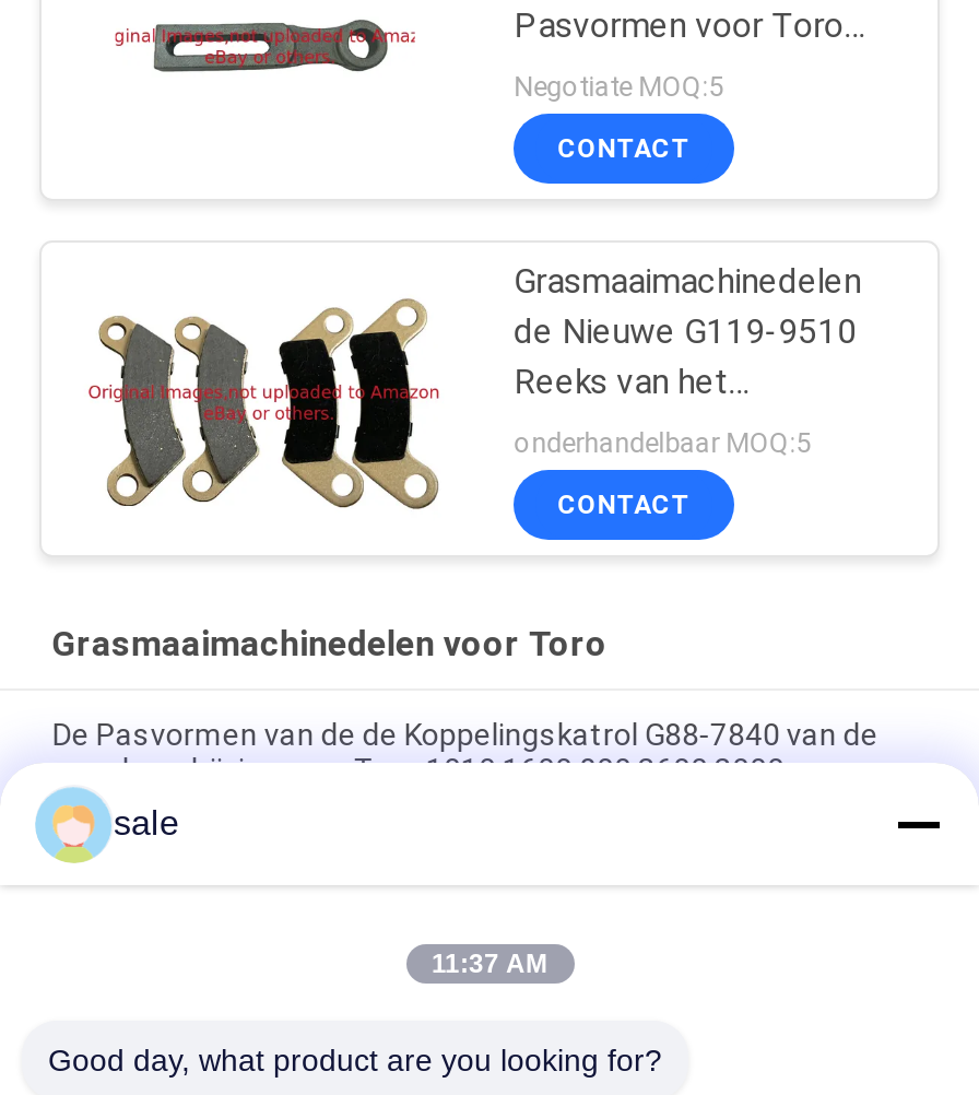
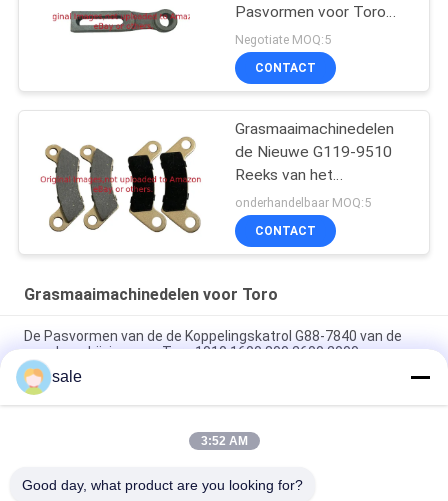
[432,949,547,979] 11:37 AM -> [200,434,247,448] 3:52 AM

